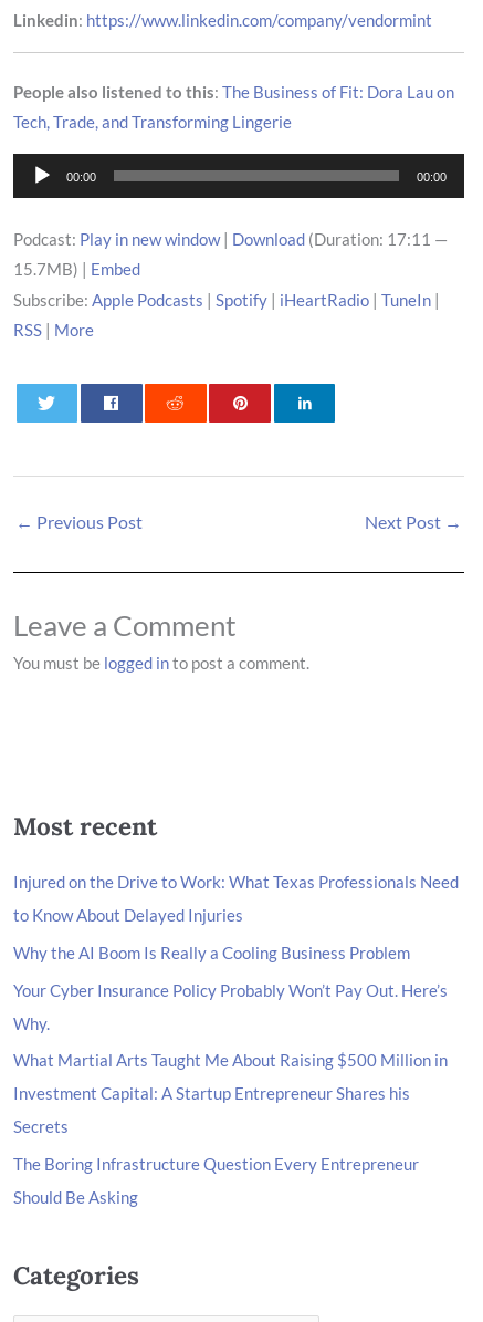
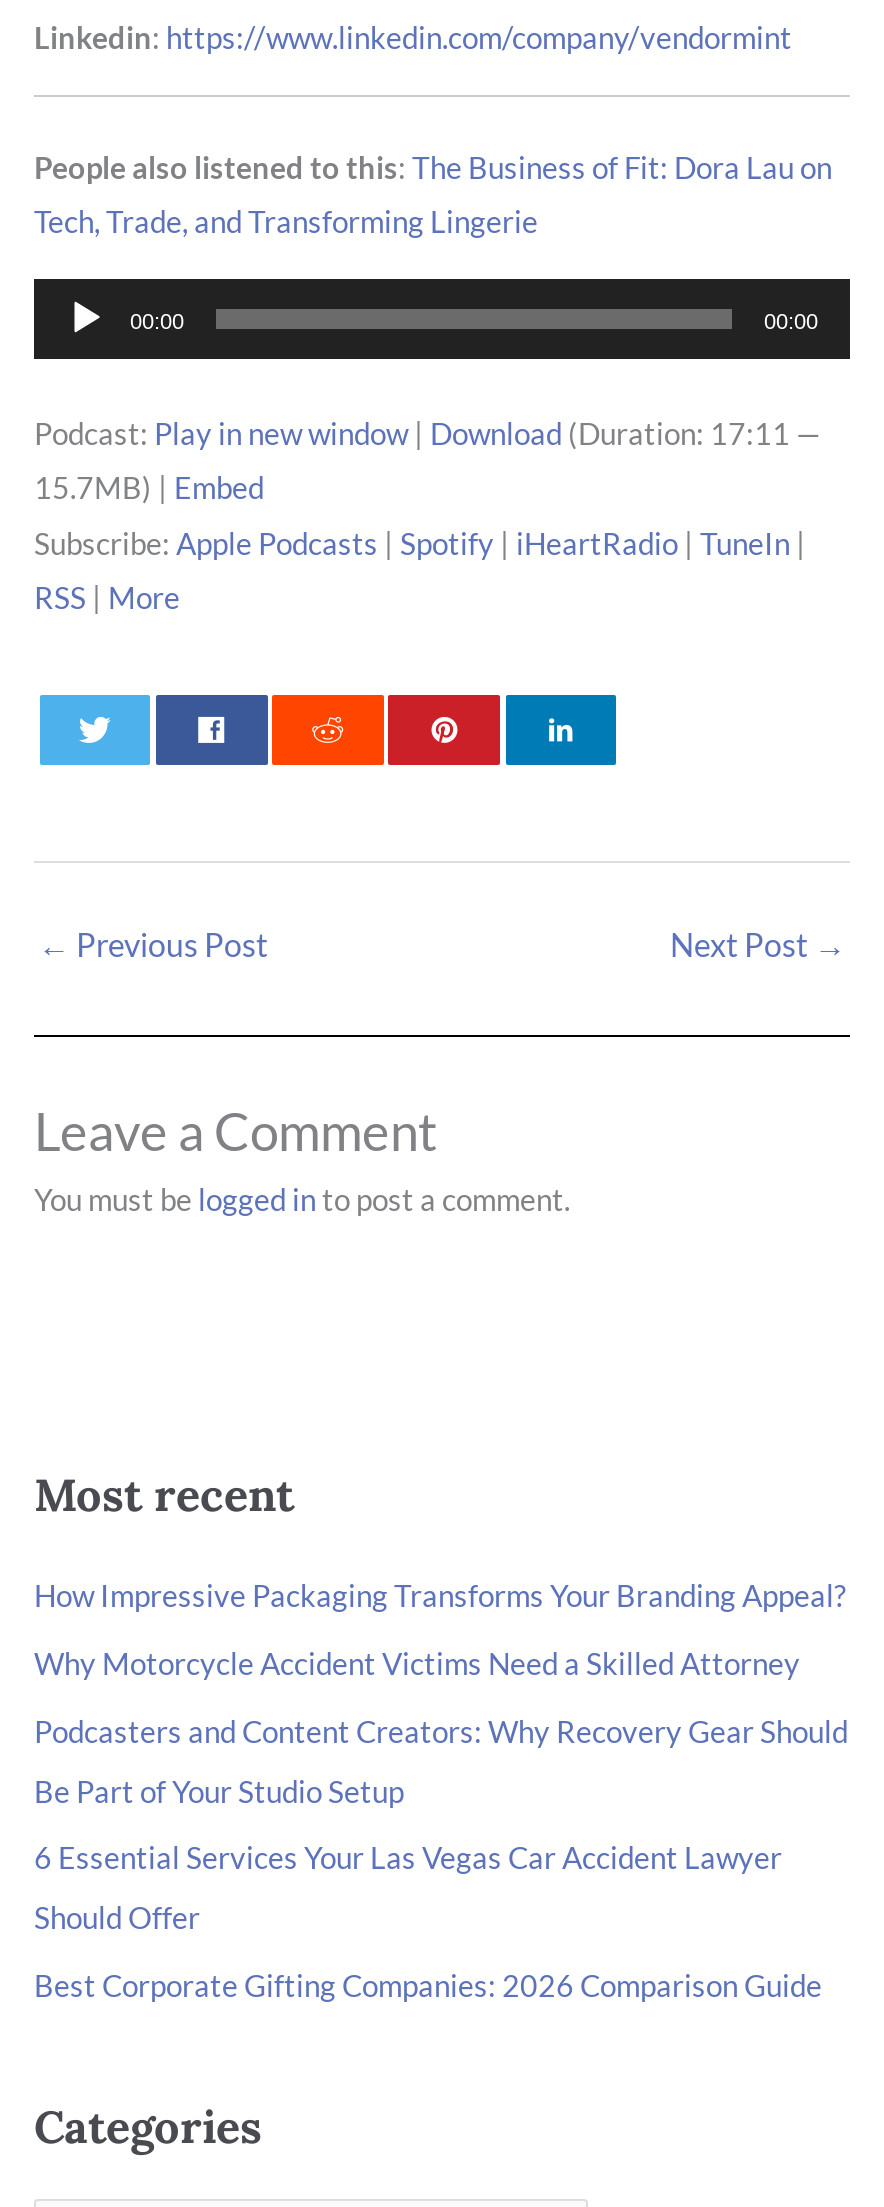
[13,872,459,1207] Injured on the Drive to Work: What Texas Professionals Need | to Know About Delayed Injuries | Why the AI Boom Is Really a Cooling Business Problem | Your Cyber Insurance Policy Probably Won’t Pay Out. Here’s | Why. | What Martial Arts Taught Me About Raising $500 Million in | Investment Capital: A Startup Entrepreneur Shares his | Secrets | The Boring Infrastructure Question Every Entrepreneur | Should Be Asking -> [34,1577,848,2003] How Impressive Packaging Transforms Your Branding Appeal? | Why Motorcycle Accident Victims Need a Skilled Attorney | Podcasters and Content Creators: Why Recovery Gear Should | Be Part of Your Studio Setup | 6 Essential Services Your Las Vegas Car Accident Lawyer | Should Offer | Best Corporate Gifting Companies: 2026 Comparison Guide

